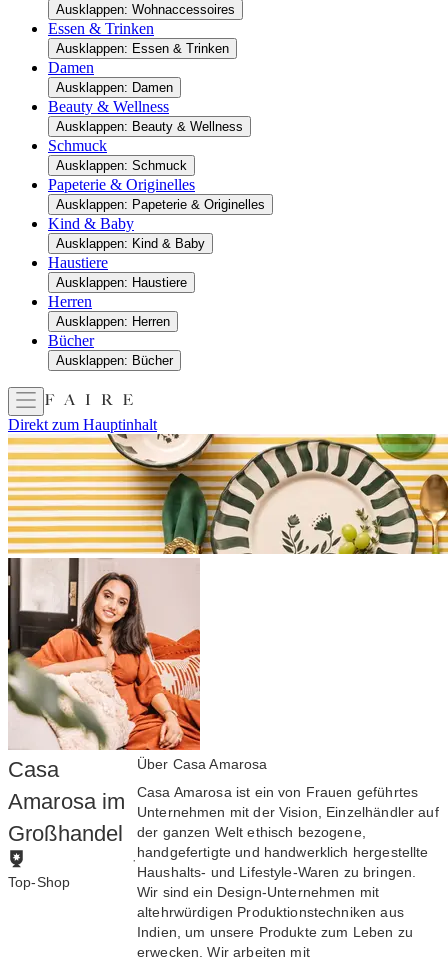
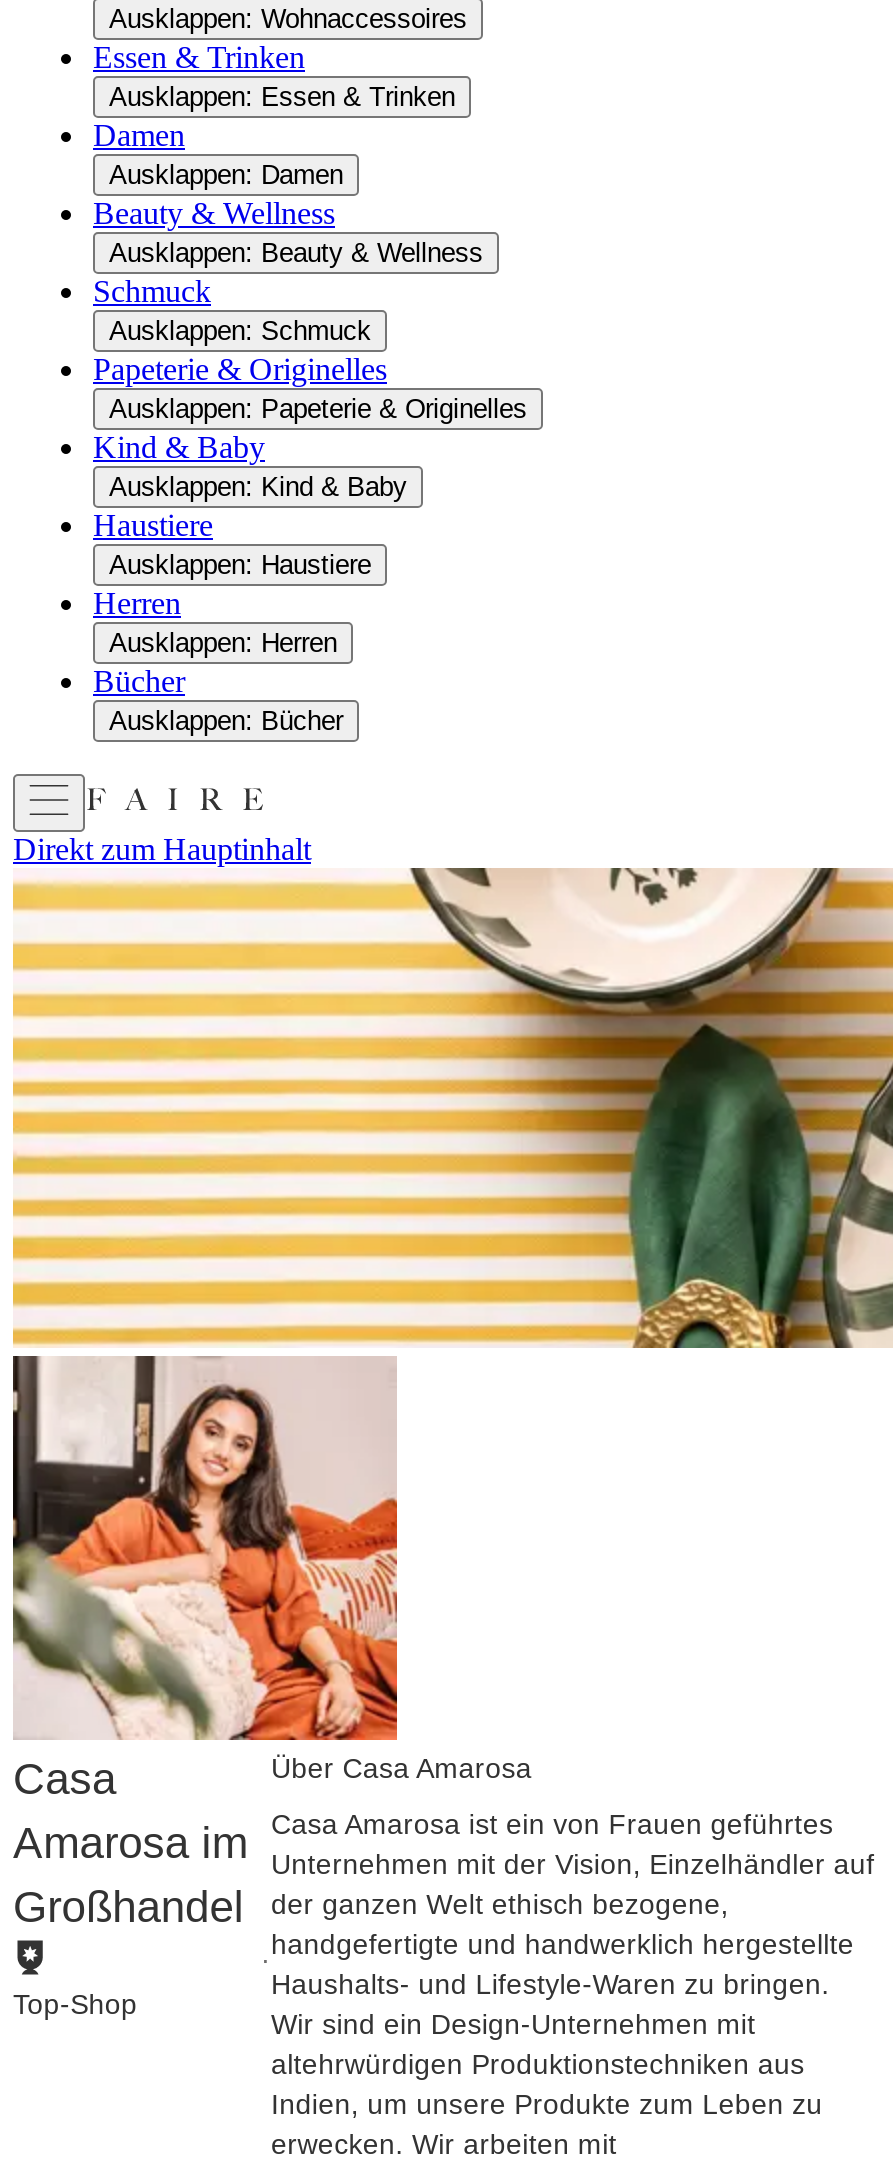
[8,433,445,555] [image] -> [11,866,887,1350] [image]

